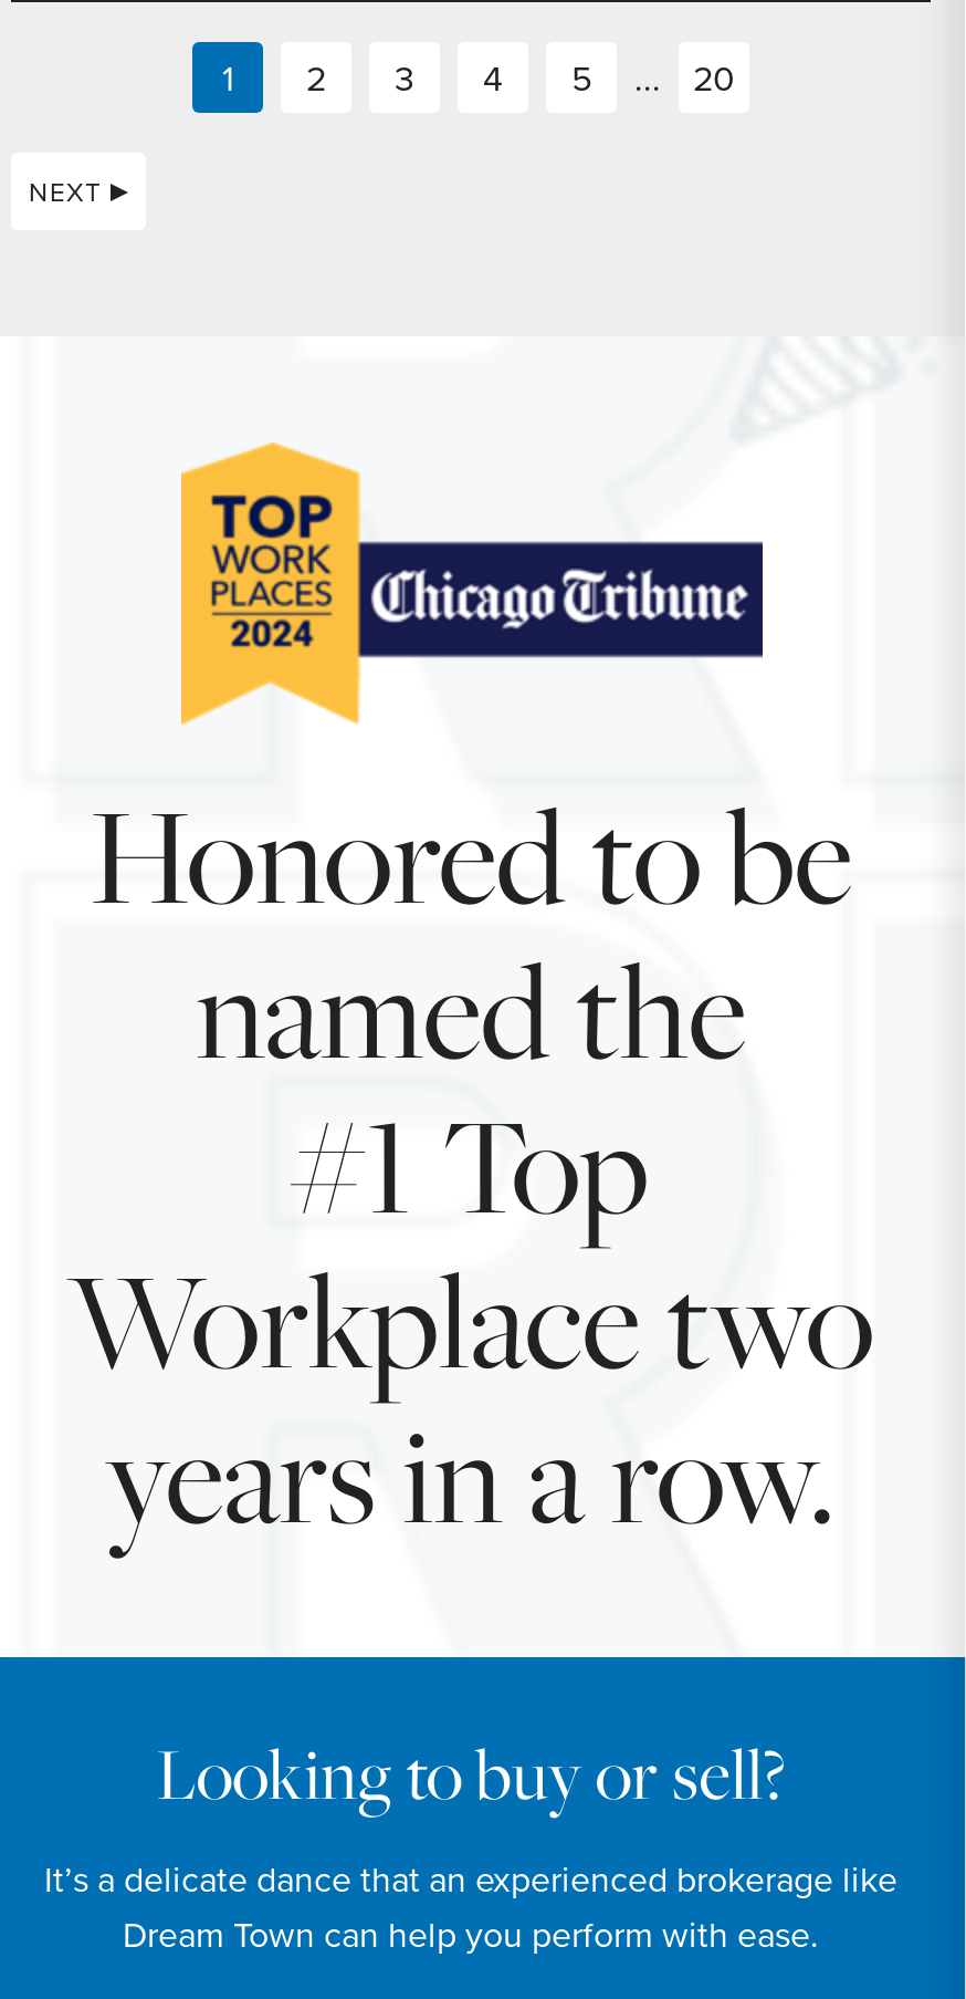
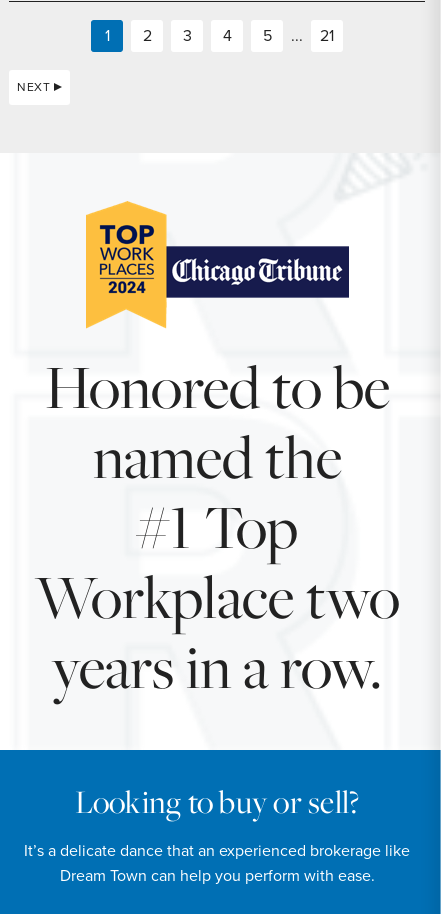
[693,53,735,102] 20 -> [320,24,334,47] 21

